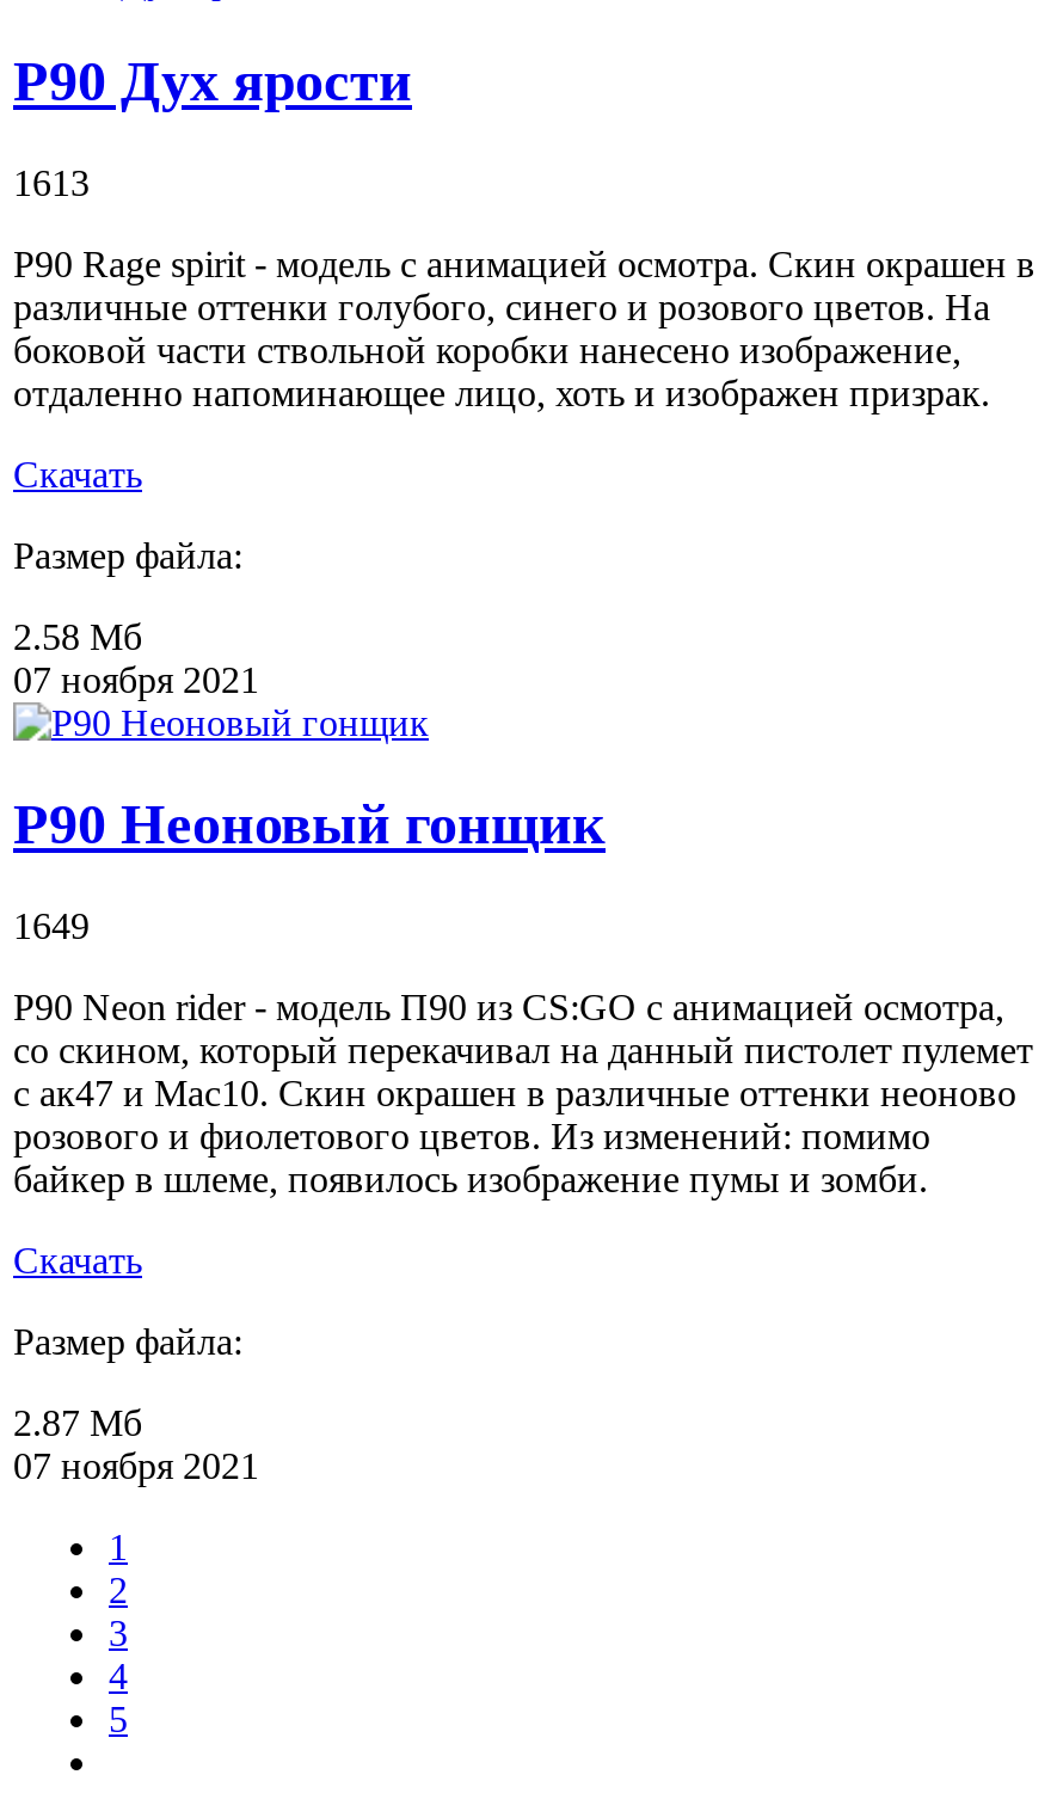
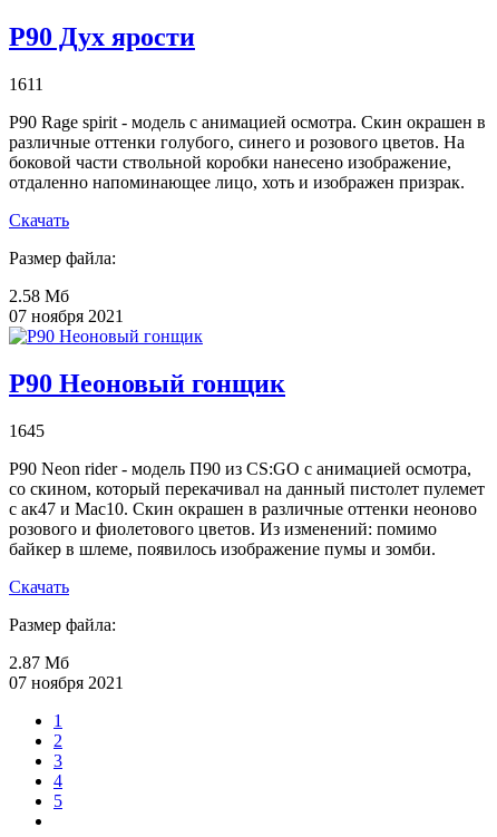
[13,162,90,202] 1613 -> [9,74,43,93] 1611
[13,904,90,945] 1649 -> [9,421,45,440] 1645

